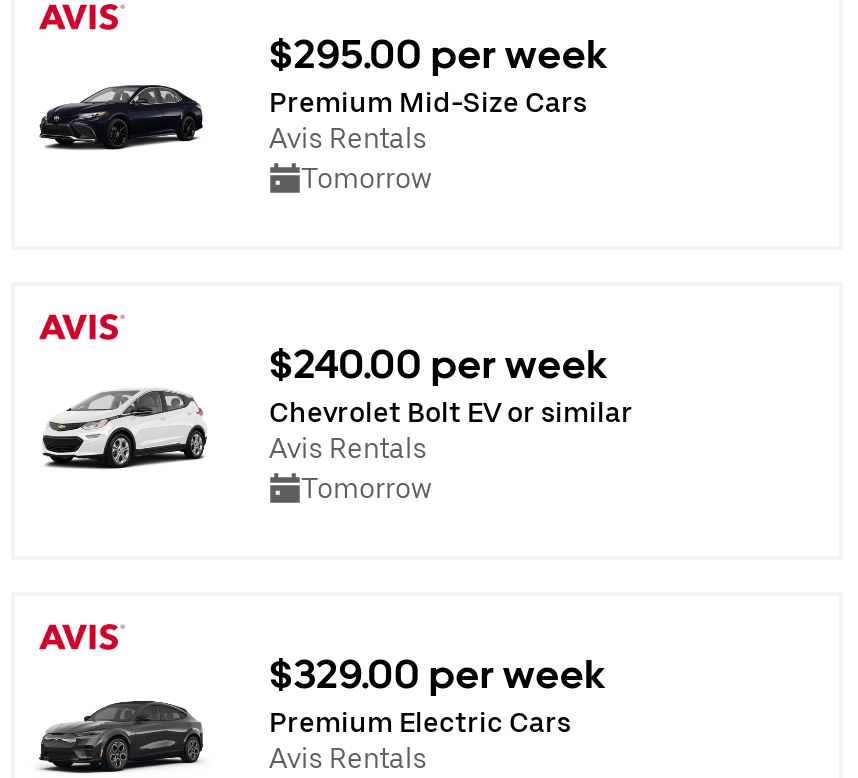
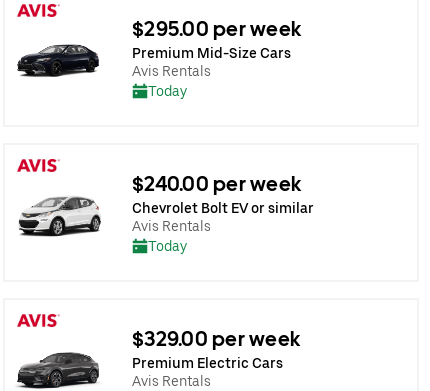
[301,161,431,193] Tomorrow -> [148,82,187,98] Today
[301,471,431,503] Tomorrow -> [148,237,187,253] Today

